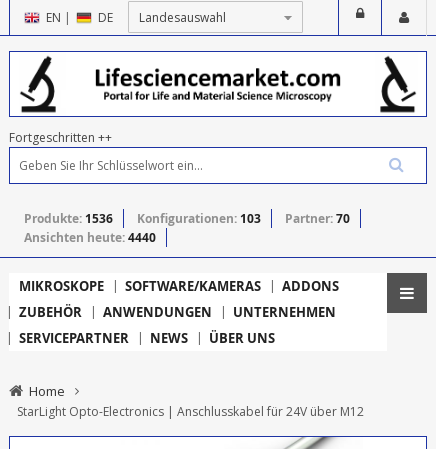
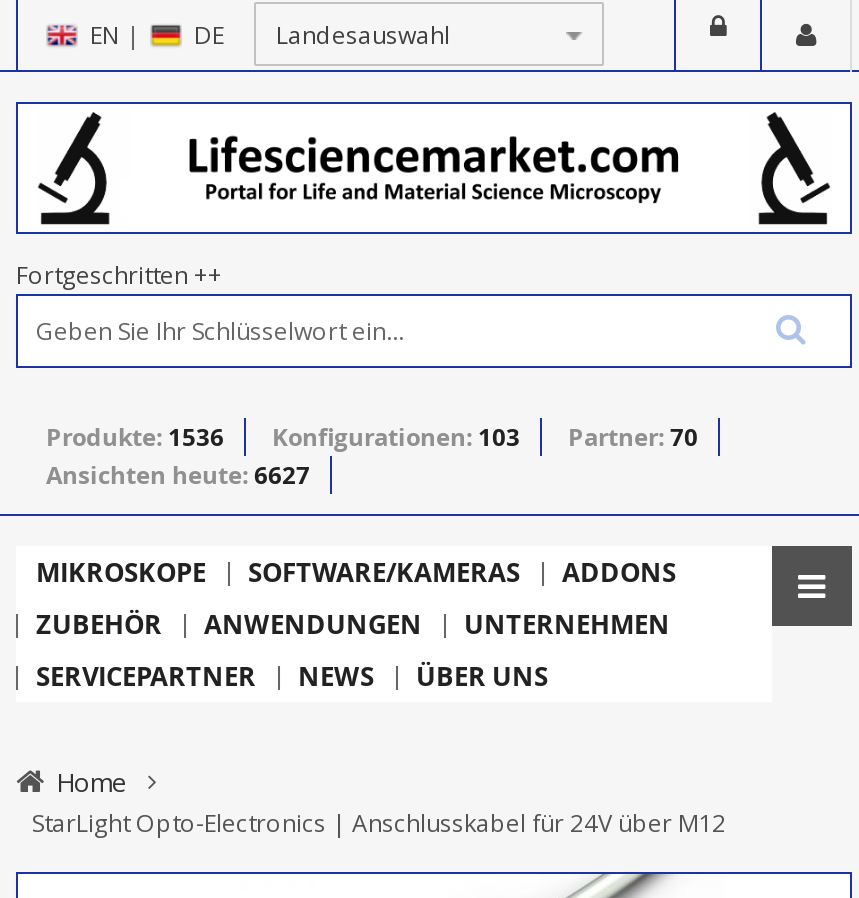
[24,229,156,246] Ansichten heute: 4440 -> [46,457,310,491] Ansichten heute: 6627

